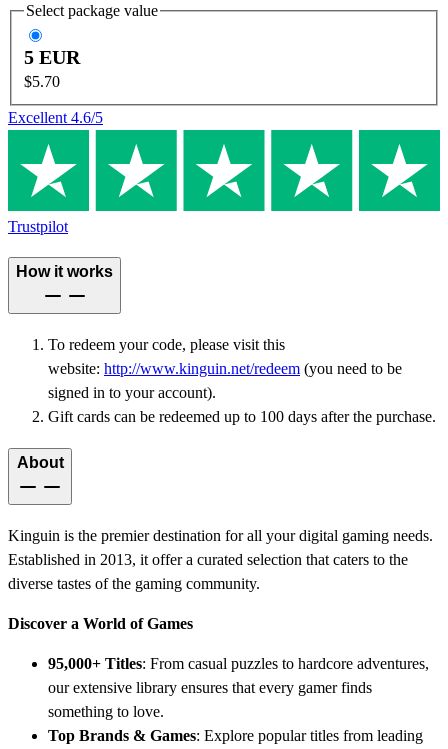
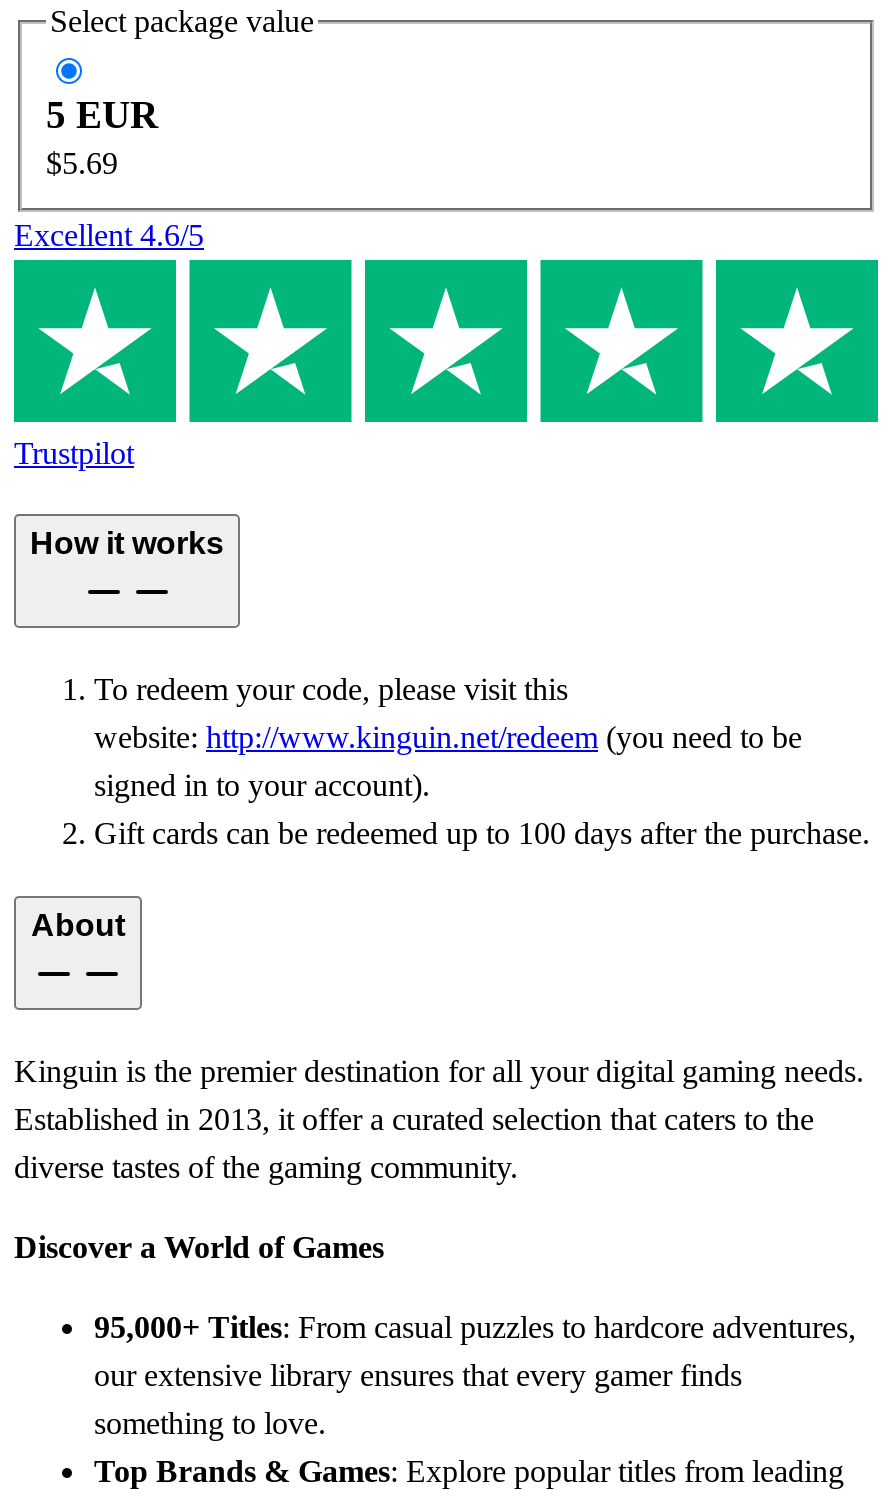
[24,73,60,90] $5.70 -> [46,145,118,179] $5.69

